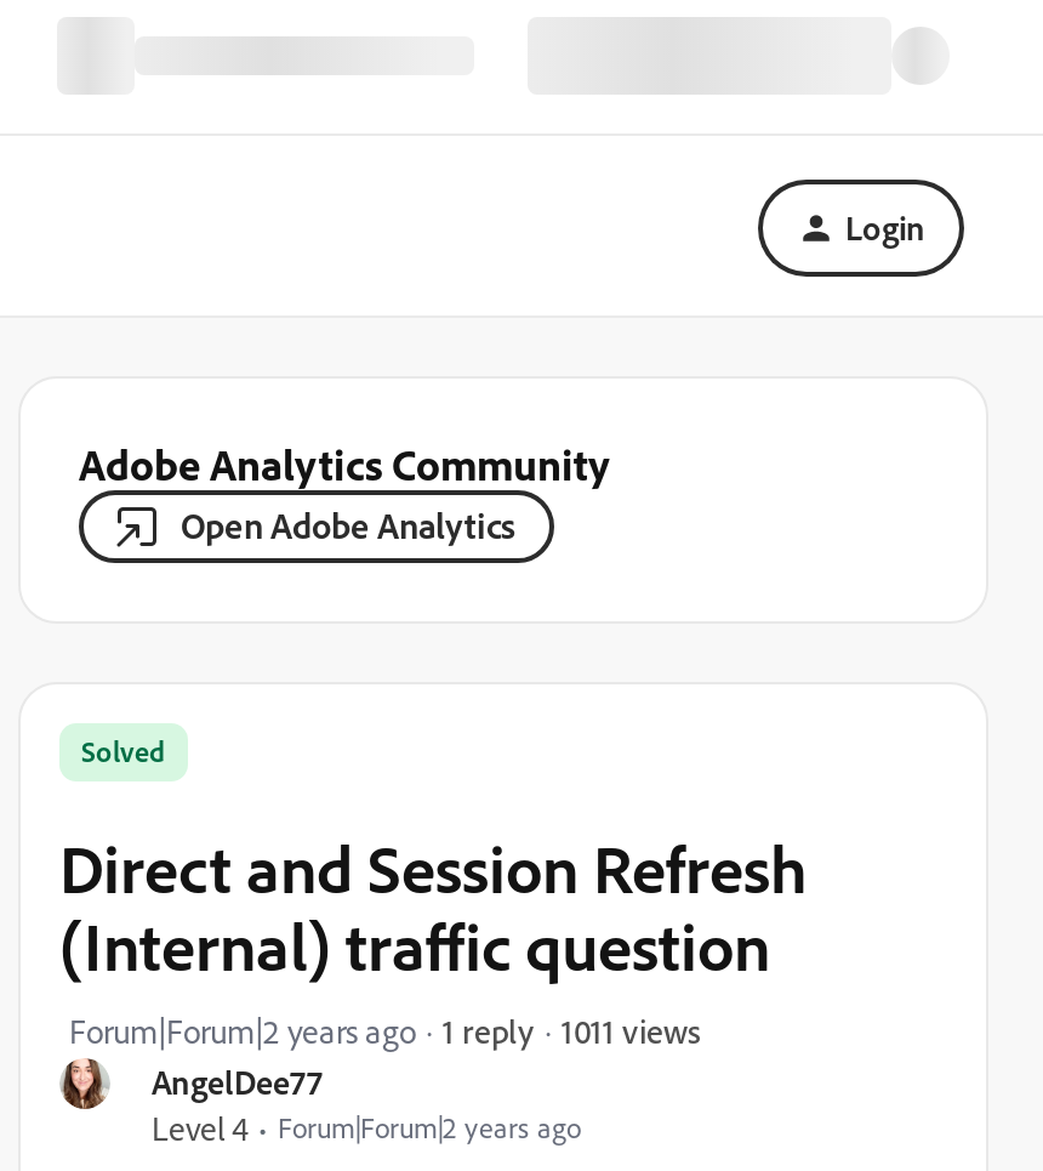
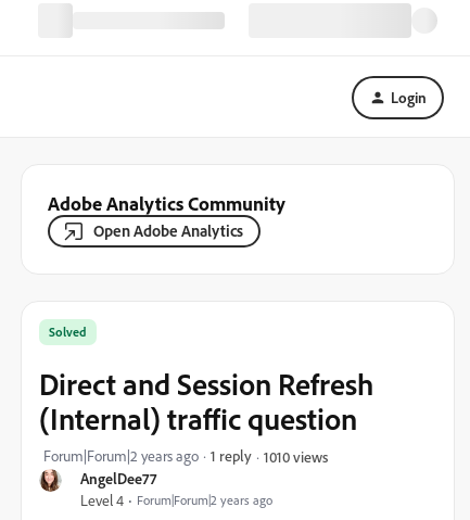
[562,1008,700,1050] 1011 views -> [264,447,328,465] 1010 views

